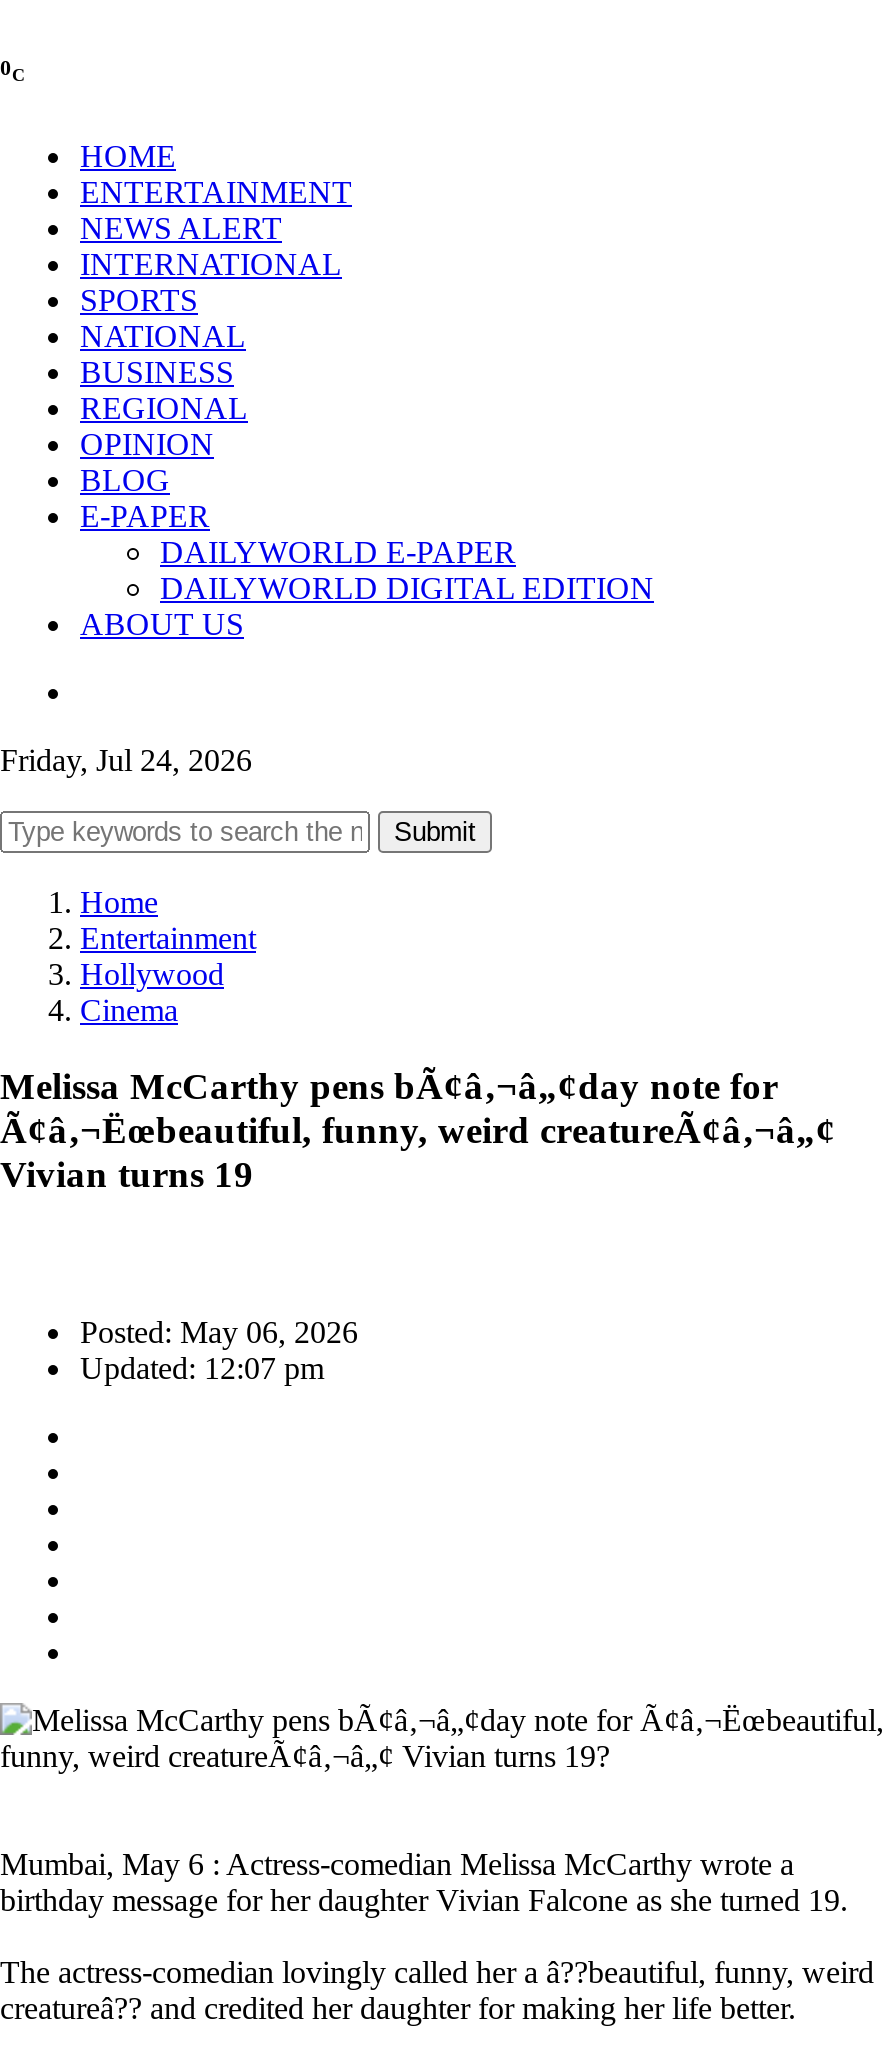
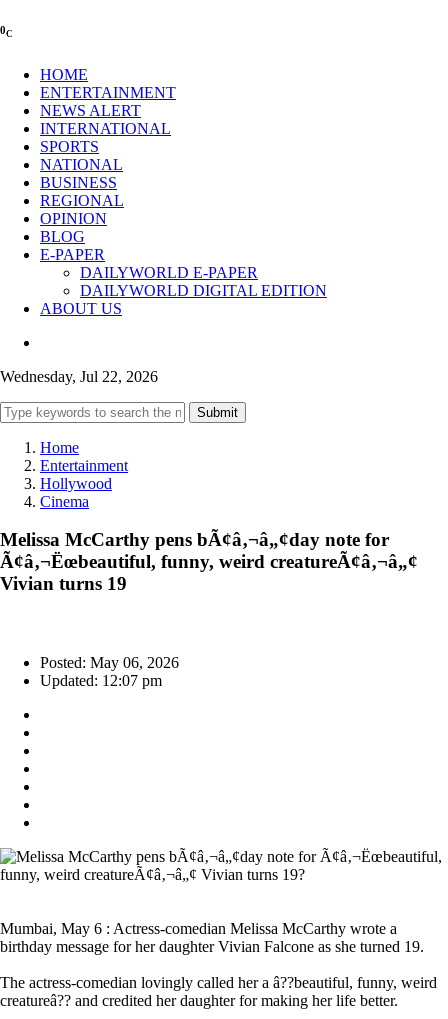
[0,743,252,777] Friday, Jul 24, 2026 -> [0,368,158,385] Wednesday, Jul 22, 2026

